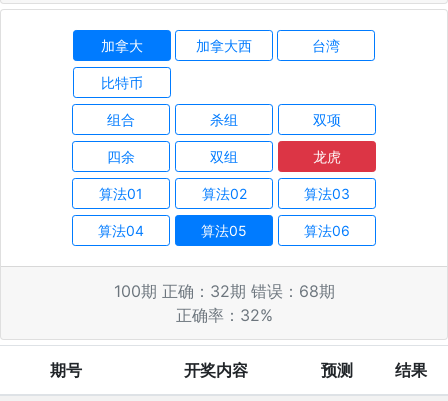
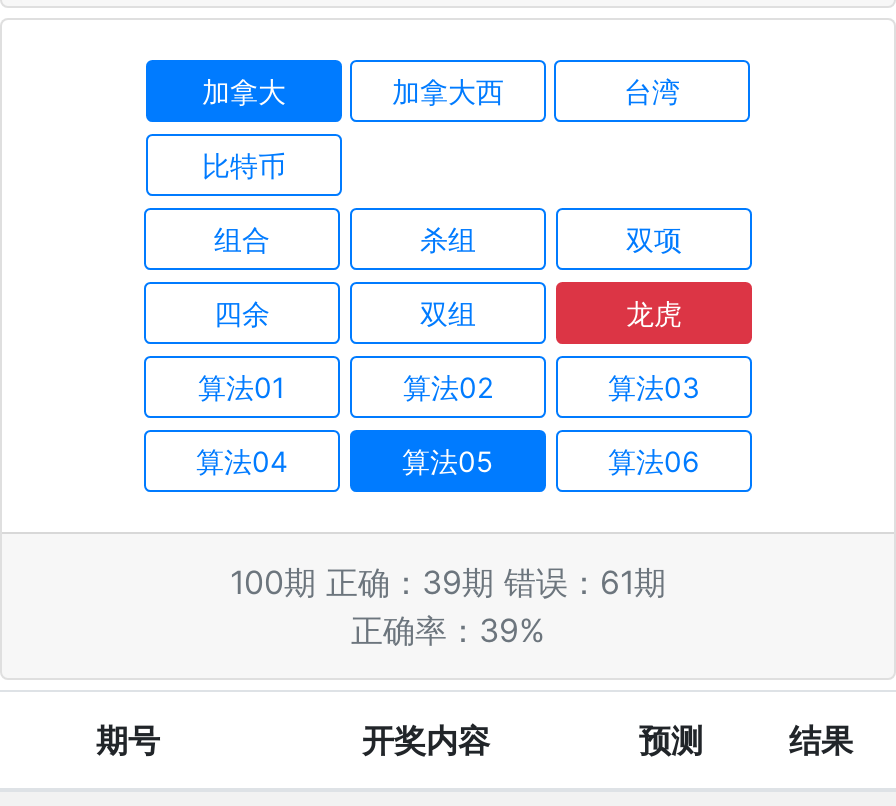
[113,281,334,301] 100期 正确：32期 错误：68期 -> [230,563,666,603] 100期 正确：39期 错误：61期
[175,305,272,325] 正确率：32% -> [351,611,545,651] 正确率：39%

